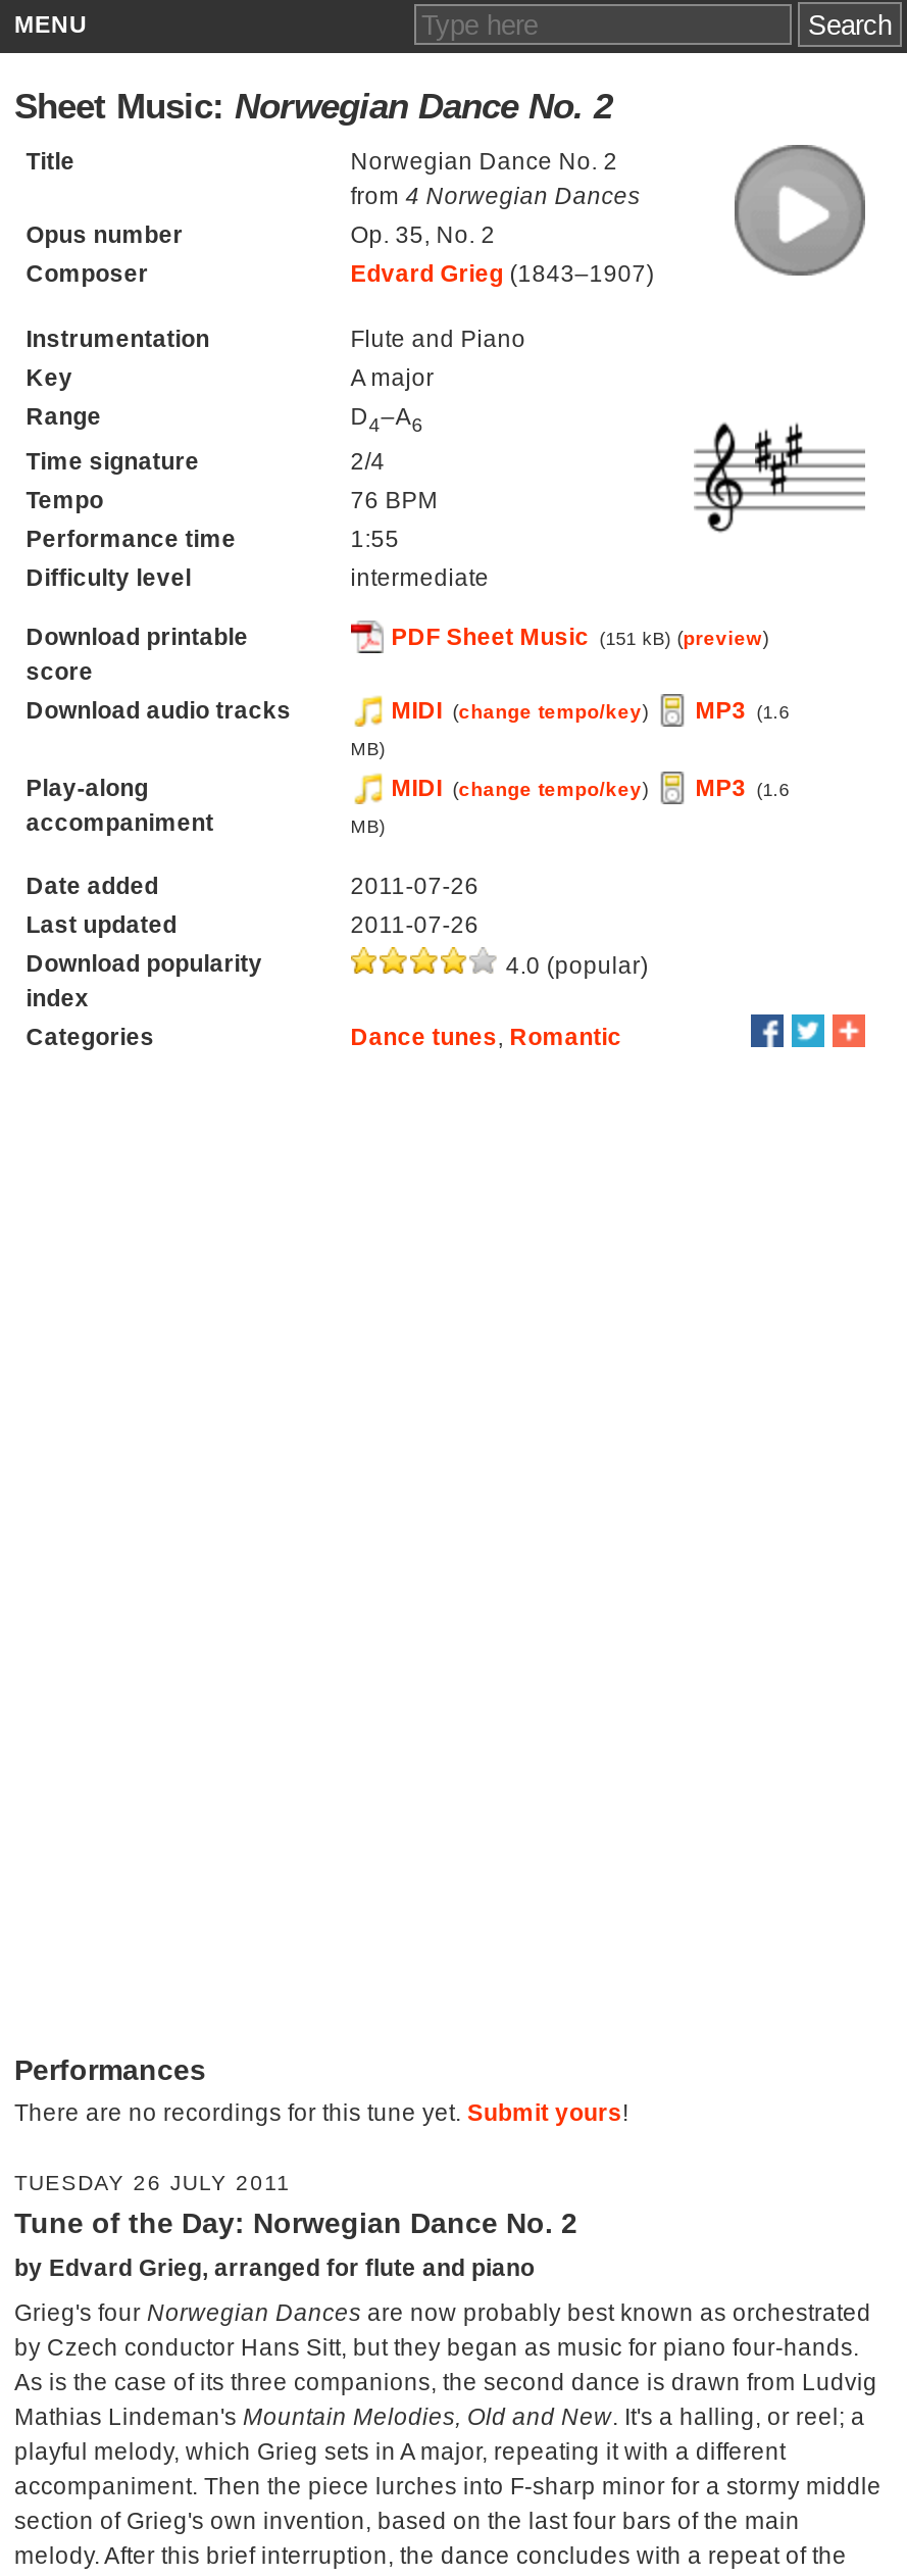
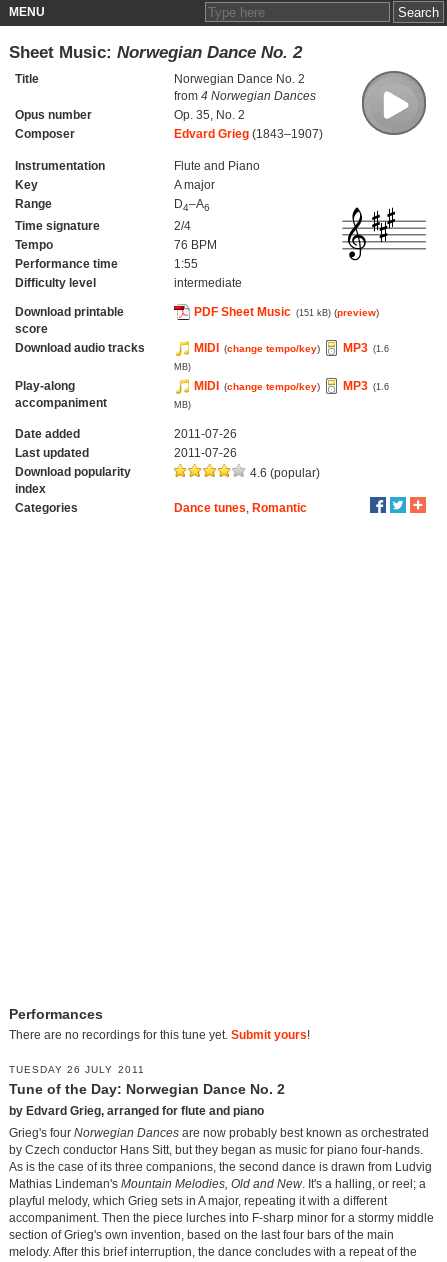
[500,953,649,977] 4.0 (popular) -> [247,467,320,479] 4.6 (popular)

